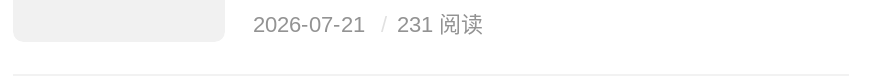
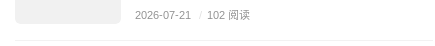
[253,12,483,36] 2026-07-21 / 231 阅读 -> [135,9,250,21] 2026-07-21 / 102 阅读

